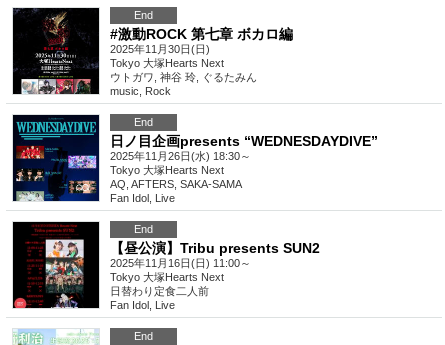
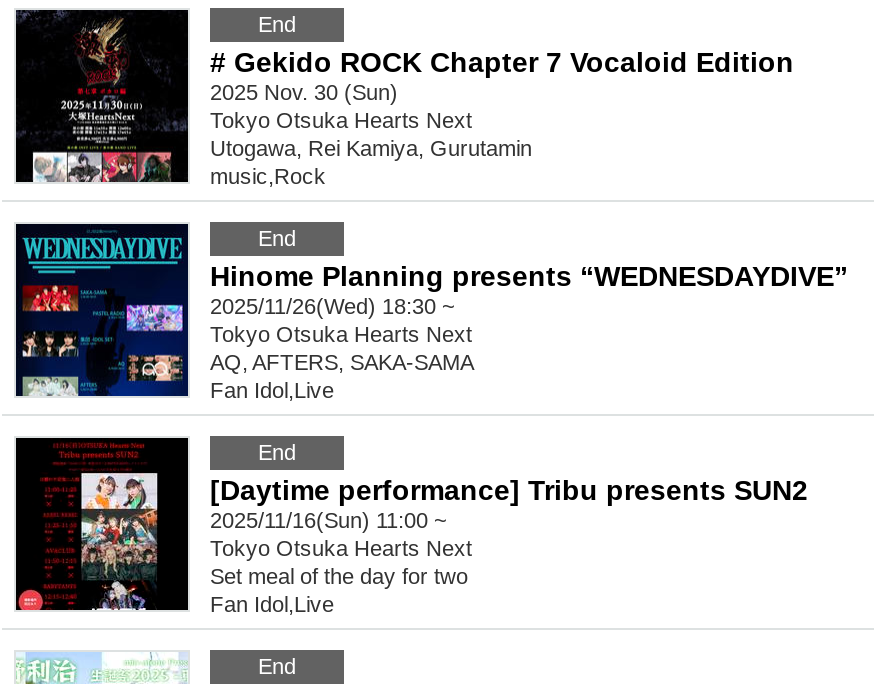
[110,26,293,83] #激動ROCK 第七章 ボカロ編 | 2025年11月30日(日) | Tokyo 大塚Hearts Next | ウトガワ, 神谷 玲, ぐるたみん -> [210,46,794,160] # Gekido ROCK Chapter 7 Vocaloid Edition | 2025 Nov. 30 (Sun) | Tokyo Otsuka Hearts Next | Utogawa, Rei Kamiya, Gurutamin
[110,133,378,176] 日ノ目企画presents “WEDNESDAYDIVE” | 2025年11月26日(水) 18:30～ | Tokyo 大塚Hearts Next -> [210,260,848,346] Hinome Planning presents “WEDNESDAYDIVE” | 2025/11/26(Wed) 18:30 ~ | Tokyo Otsuka Hearts Next
[110,240,320,297] 【昼公演】Tribu presents SUN2 | 2025年11月16日(日) 11:00～ | Tokyo 大塚Hearts Next | 日替わり定食二人前 -> [210,474,808,588] [Daytime performance] Tribu presents SUN2 | 2025/11/16(Sun) 11:00 ~ | Tokyo Otsuka Hearts Next | Set meal of the day for two

